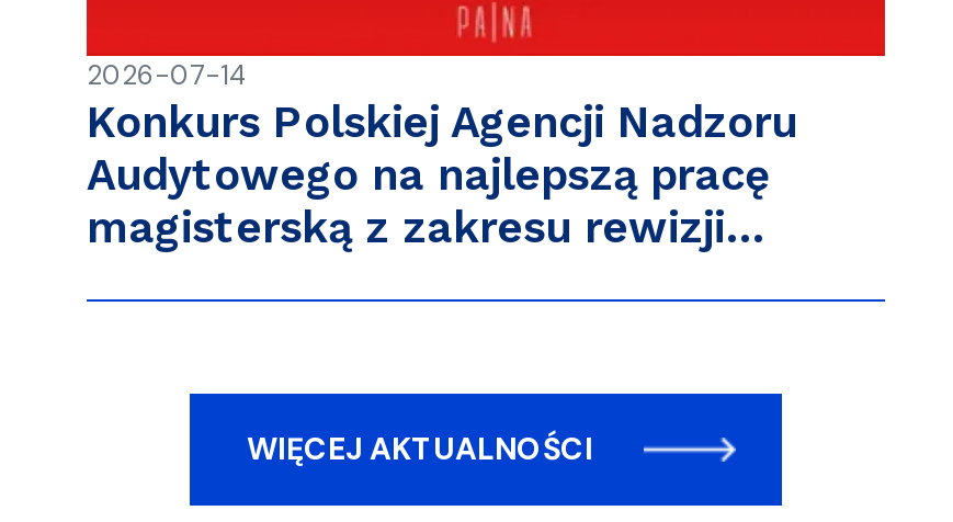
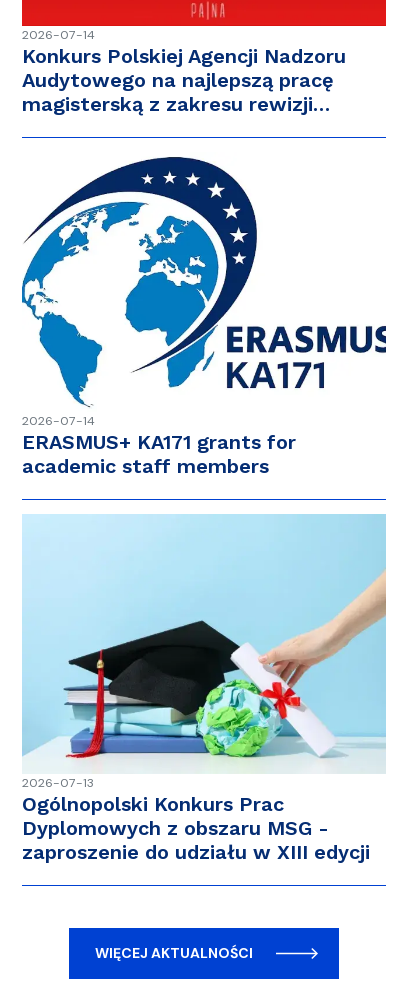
none -> [21,156,387,478] [image] | 2026-07-14 | ERASMUS+ KA171 grants for | academic staff members
none -> [22,514,386,864] [image] | 2026-07-13 | Ogólnopolski Konkurs Prac | Dyplomowych z obszaru MSG - | zaproszenie do udziału w XIII edycji

